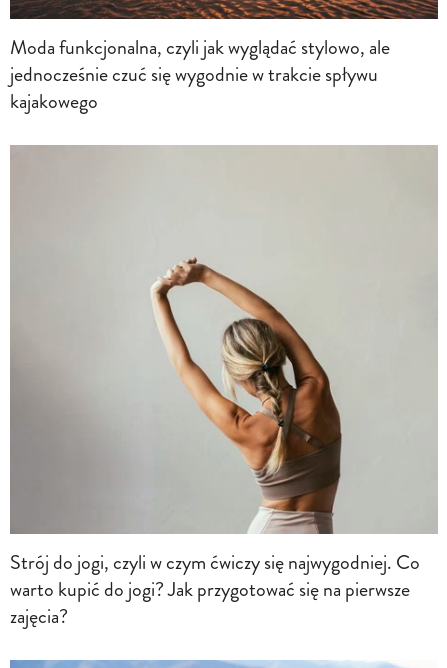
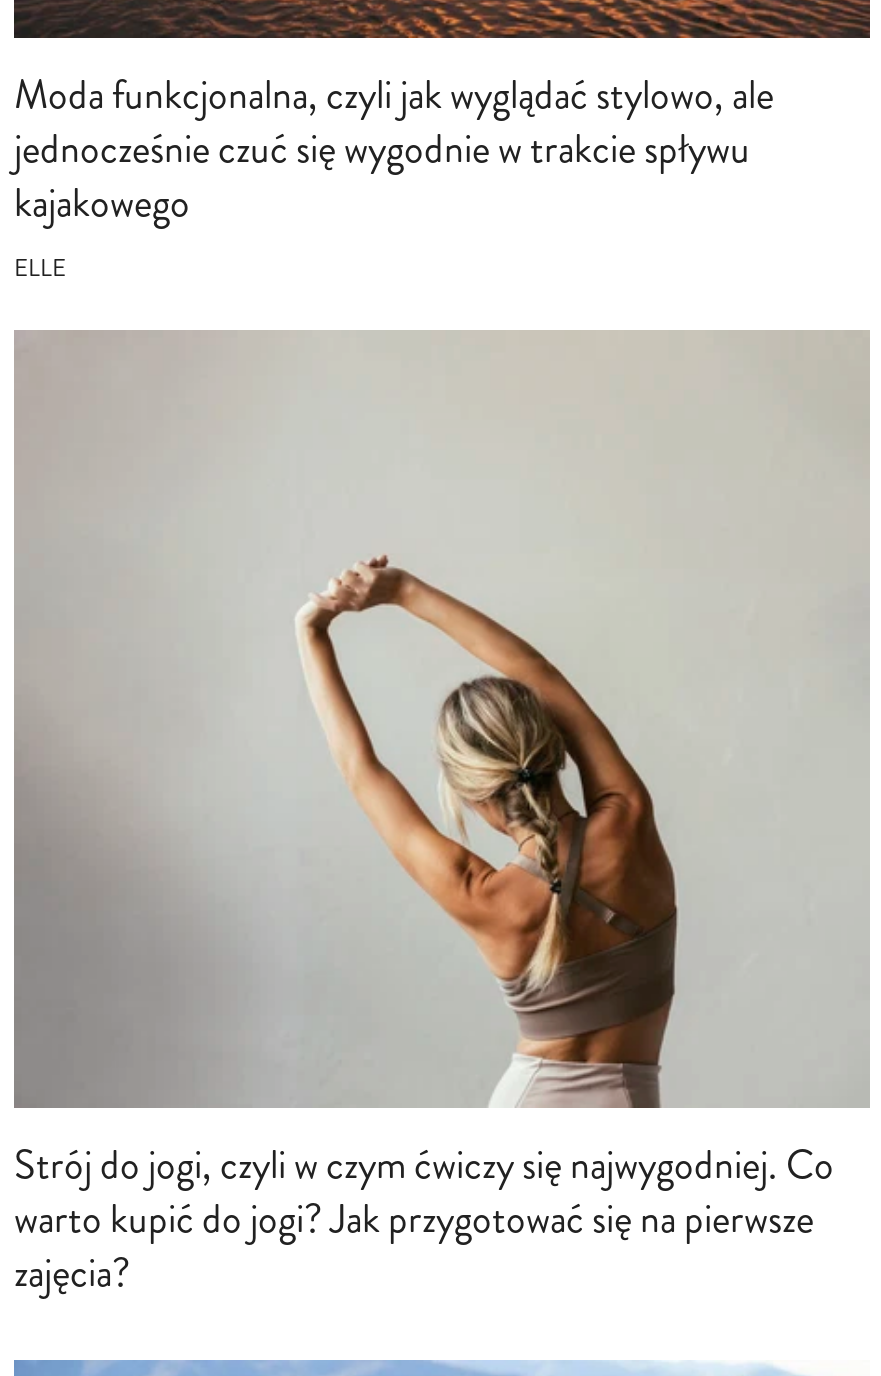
none -> [14,253,66,287] ELLE

